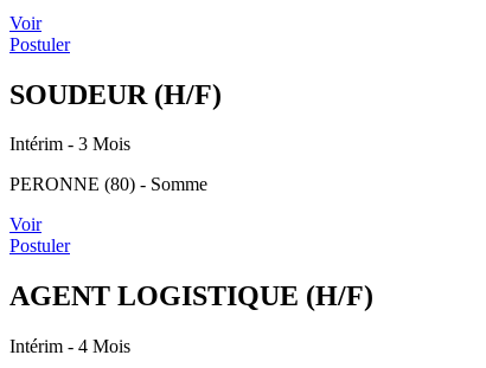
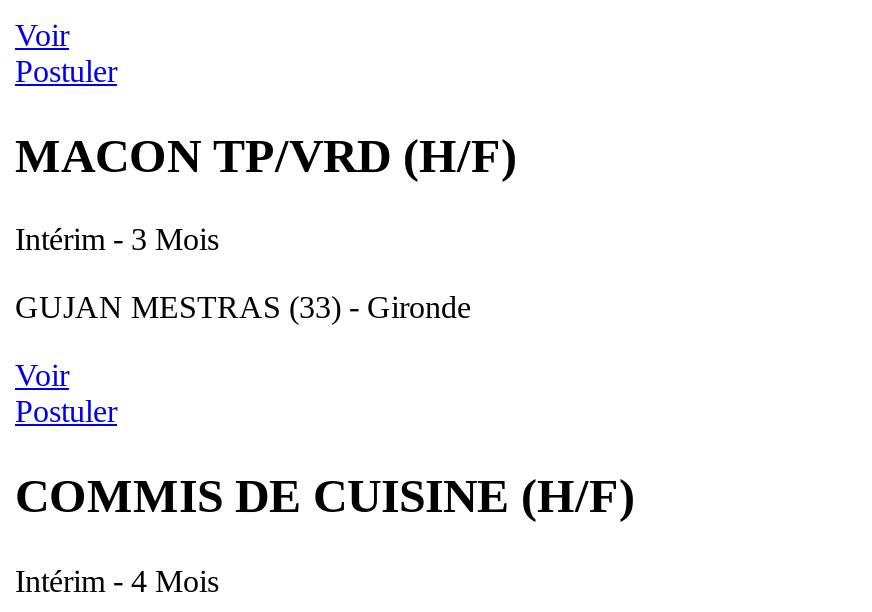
[9,79,222,109] SOUDEUR (H/F) -> [15,129,517,181] MACON TP/VRD (H/F)
[9,174,207,195] PERONNE (80) - Somme -> [15,291,471,325] GUJAN MESTRAS (33) - Gironde
[9,281,373,312] AGENT LOGISTIQUE (H/F) -> [15,471,635,523] COMMIS DE CUISINE (H/F)

